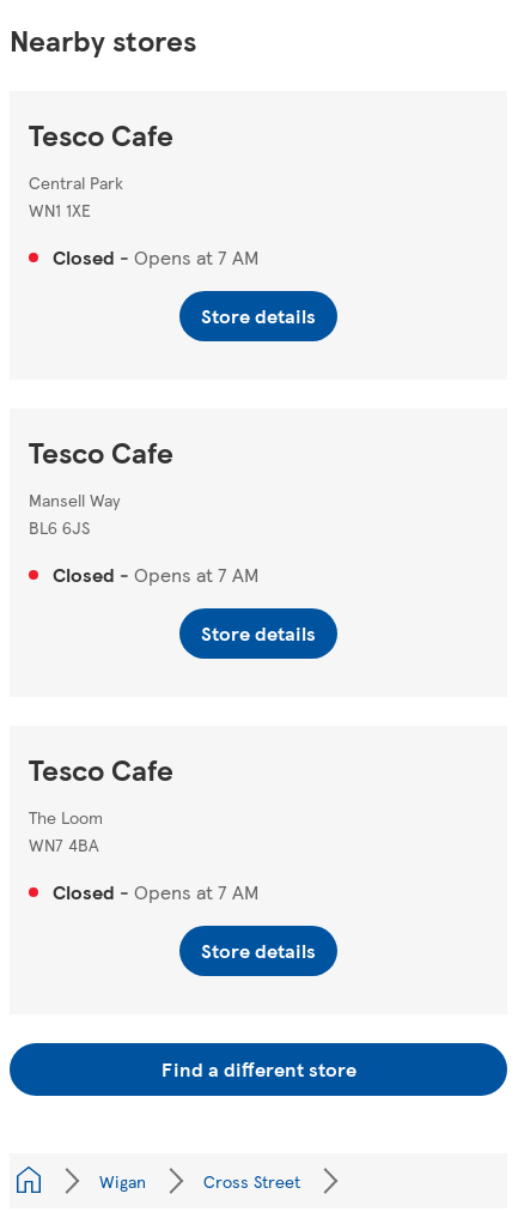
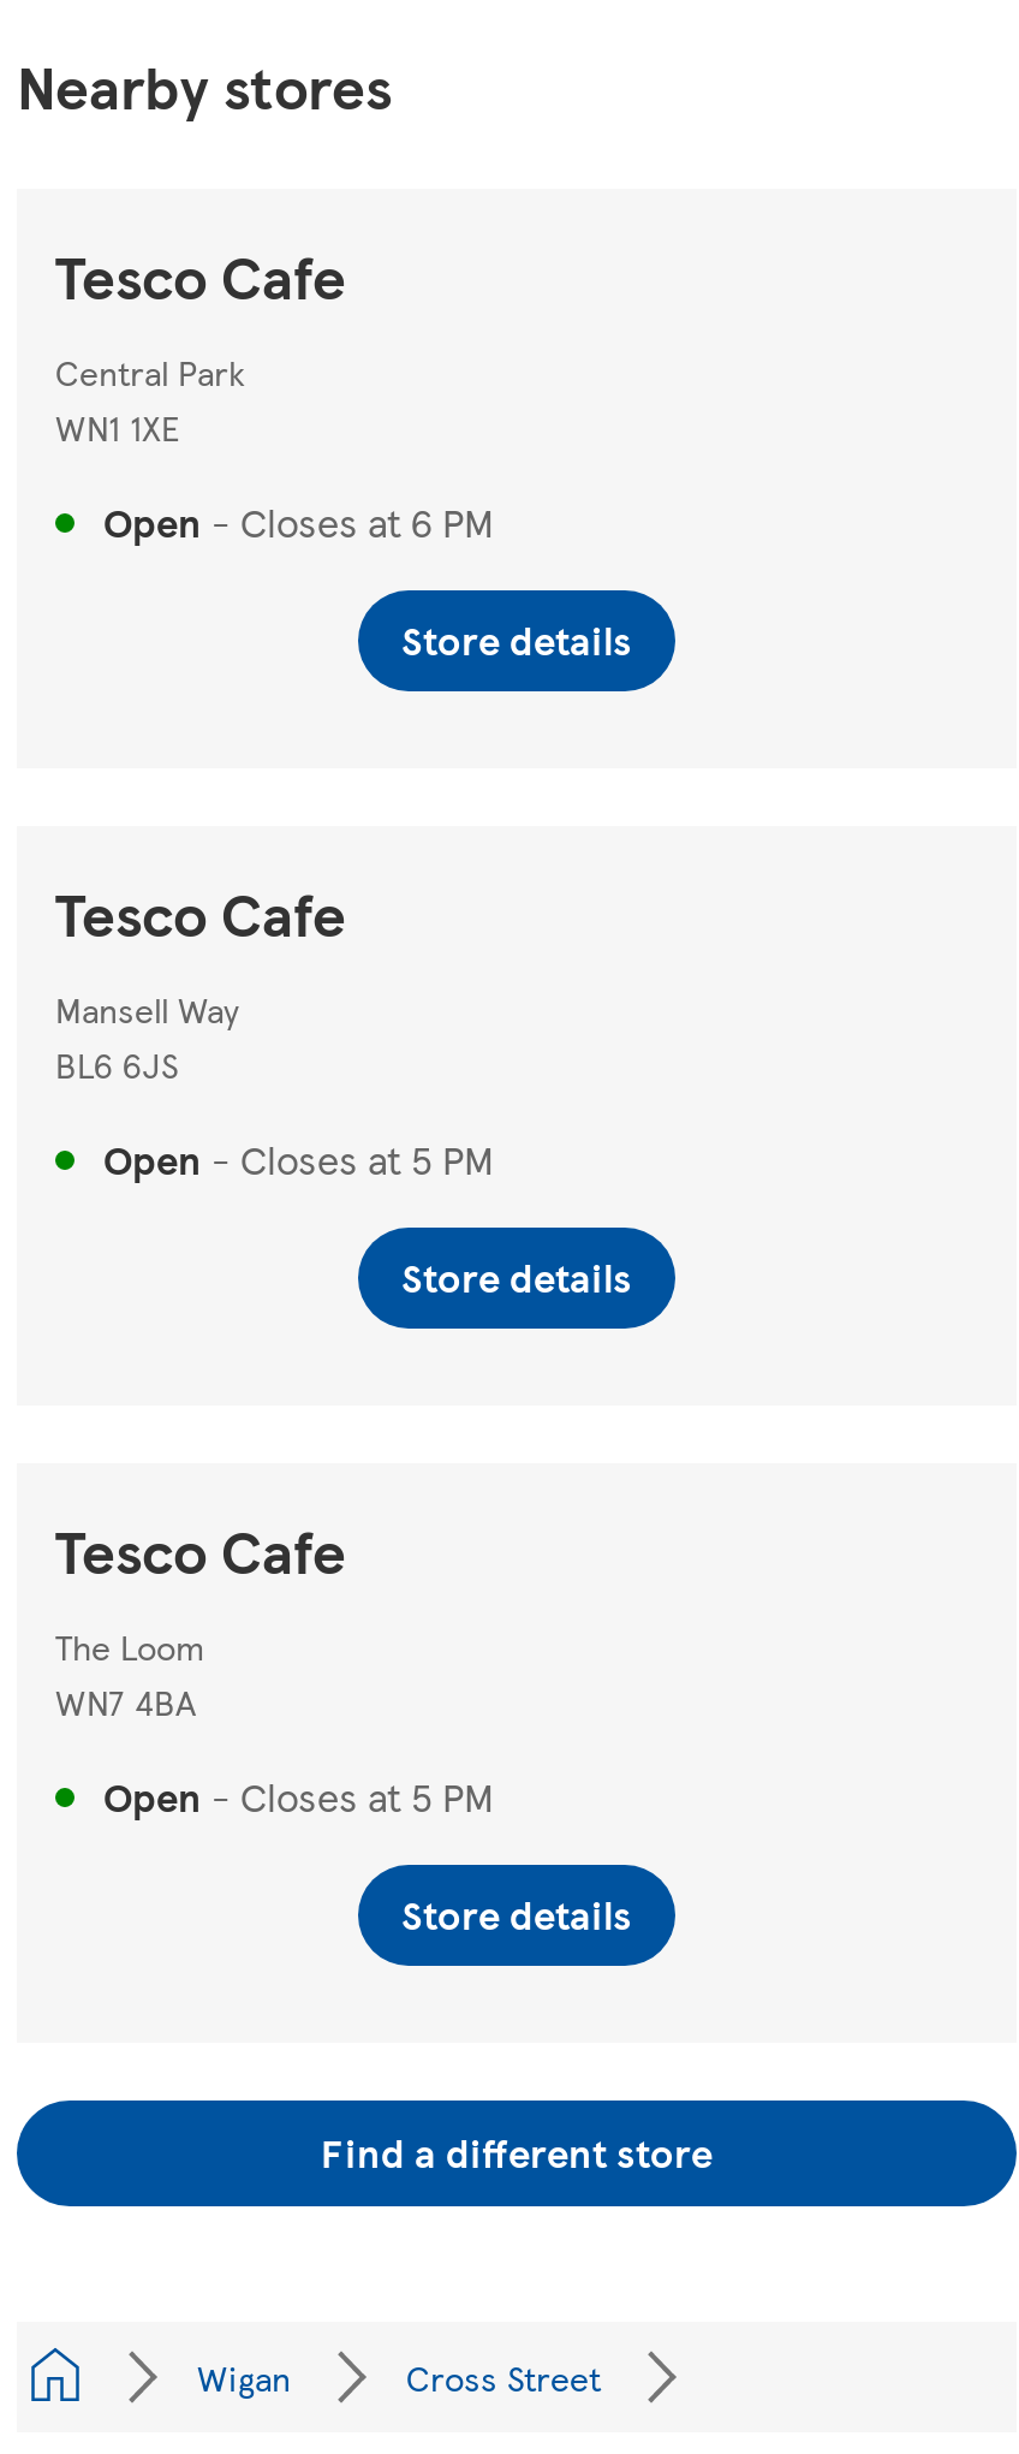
[53,243,258,271] Closed - Opens at 7 AM -> [103,495,493,550] Open - Closes at 6 PM
[53,561,258,588] Closed - Opens at 7 AM -> [103,1132,493,1187] Open - Closes at 5 PM
[53,878,258,906] Closed - Opens at 7 AM -> [103,1769,493,1825] Open - Closes at 5 PM

